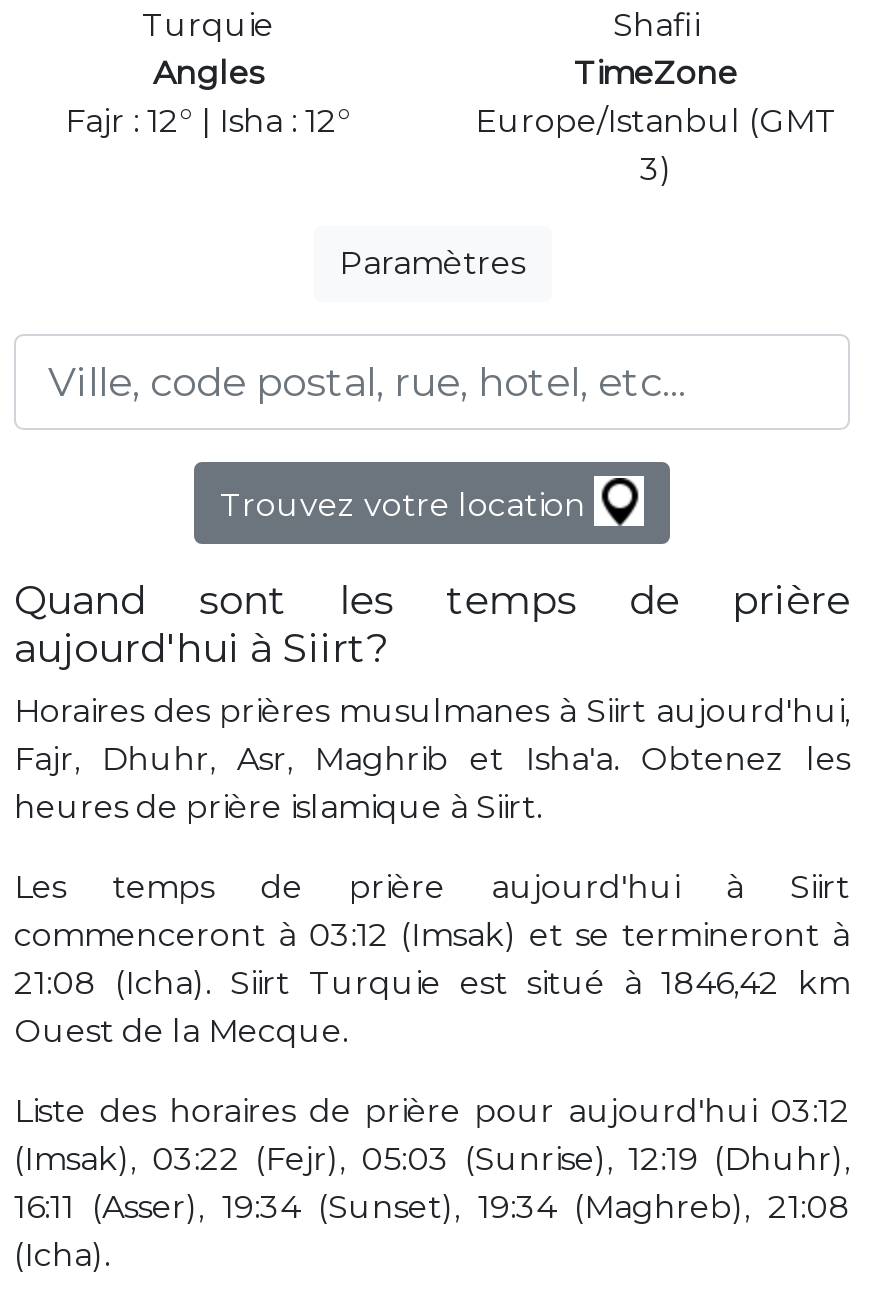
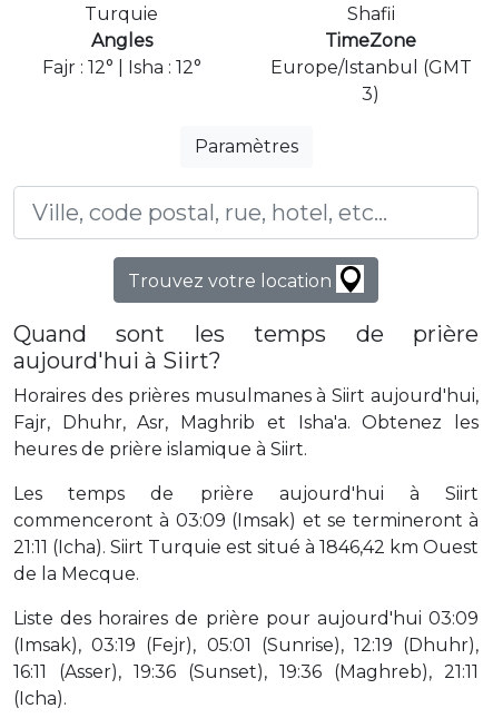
[14,916,850,1050] commenceront à 03:12 (Imsak) et se termineront à | 21:08 (Icha). Siirt Turquie est situé à 1846,42 km | Ouest de la Mecque. -> [13,510,479,585] commenceront à 03:09 (Imsak) et se termineront à | 21:11 (Icha). Siirt Turquie est situé à 1846,42 km Ouest | de la Mecque.
[14,1092,850,1226] Liste des horaires de prière pour aujourd'hui 03:12 | (Imsak), 03:22 (Fejr), 05:03 (Sunrise), 12:19 (Dhuhr), | 16:11 (Asser), 19:34 (Sunset), 19:34 (Maghreb), 21:08 -> [13,608,479,682] Liste des horaires de prière pour aujourd'hui 03:09 | (Imsak), 03:19 (Fejr), 05:01 (Sunrise), 12:19 (Dhuhr), | 16:11 (Asser), 19:36 (Sunset), 19:36 (Maghreb), 21:11

